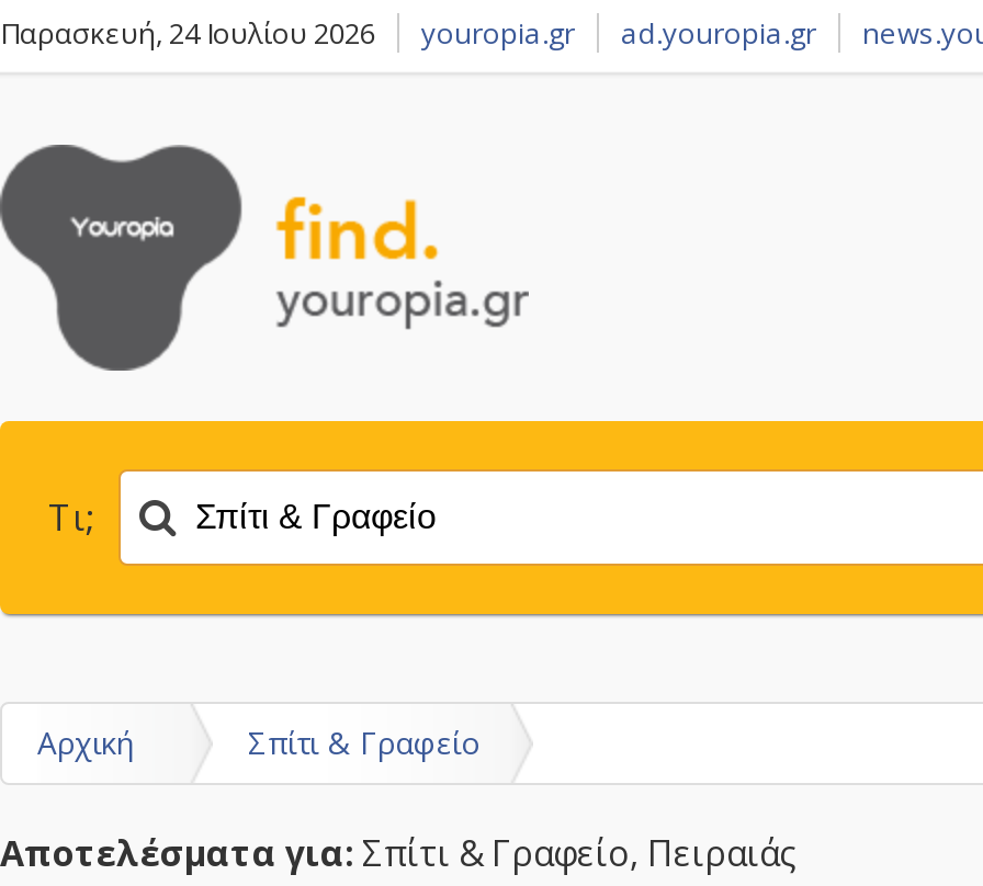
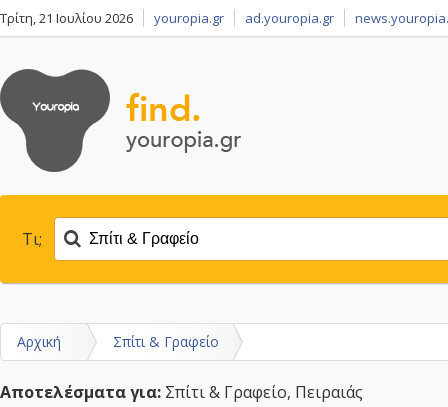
[0,13,375,53] Παρασκευή, 24 Ιουλίου 2026 -> [0,9,133,27] Τρίτη, 21 Ιουλίου 2026

